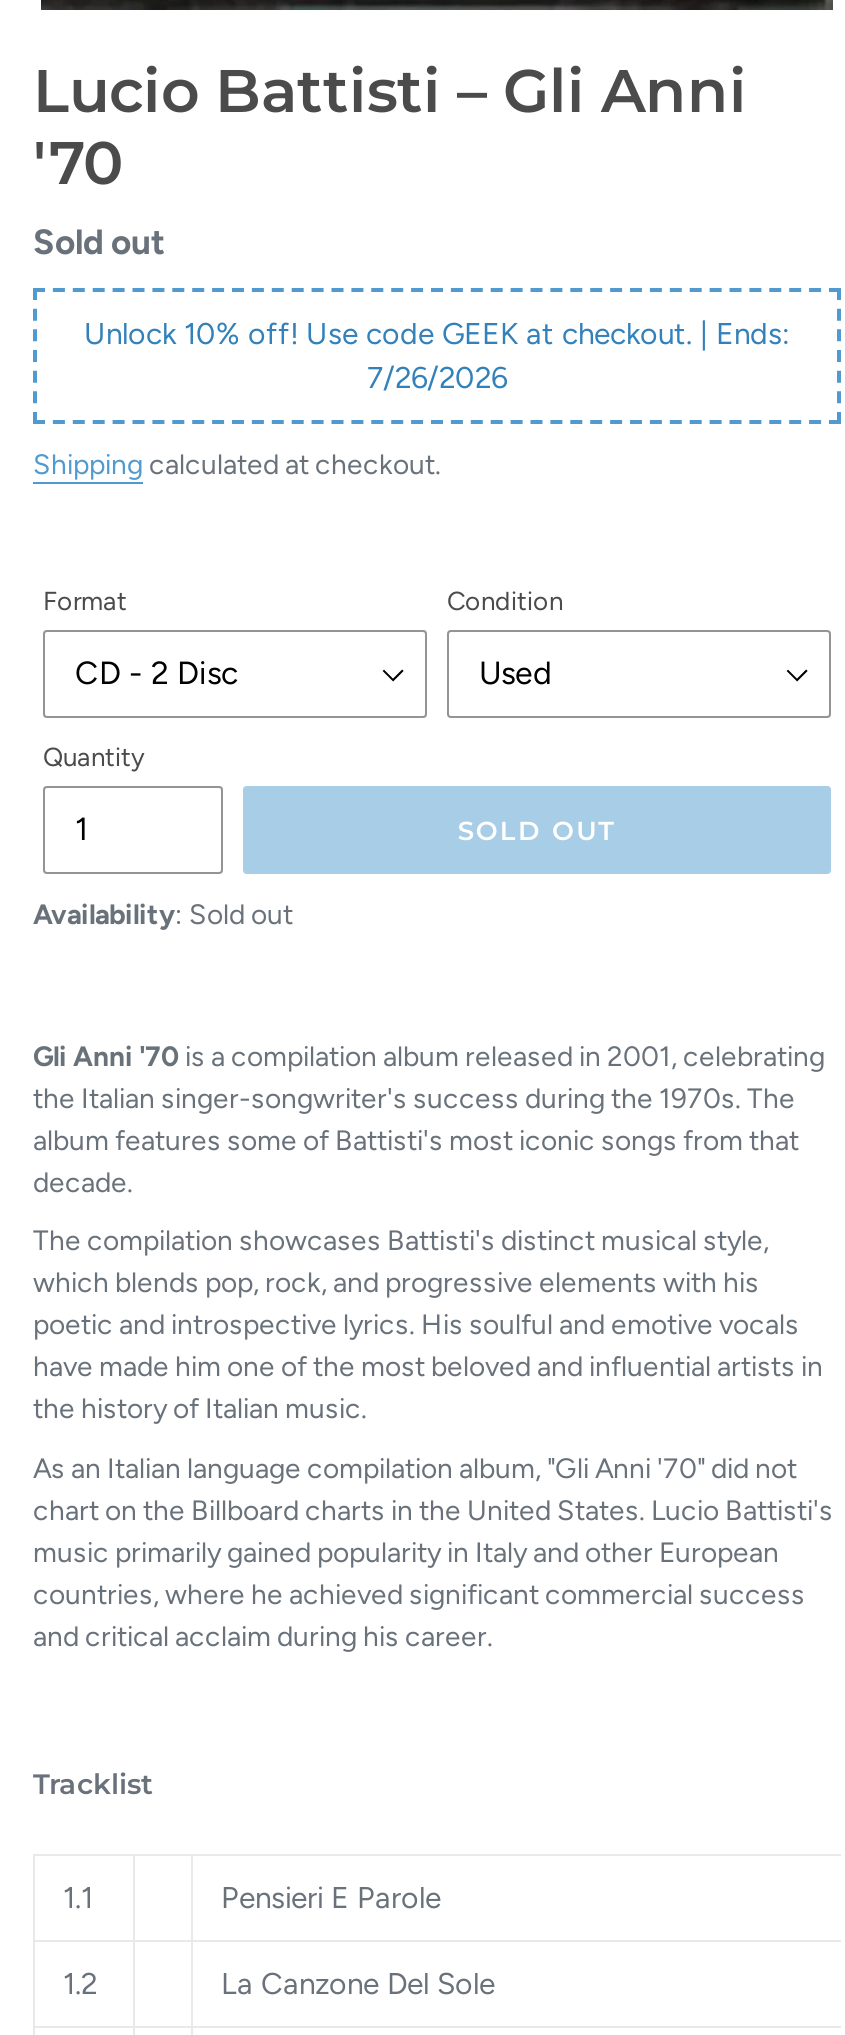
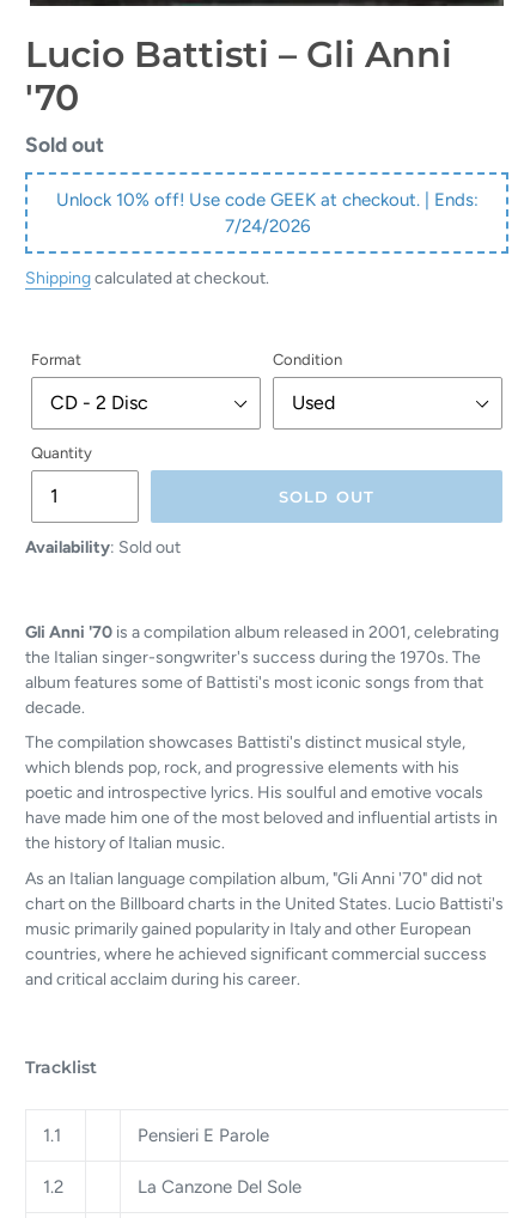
[367,360,507,396] 7/26/2026 -> [224,215,309,237] 7/24/2026

